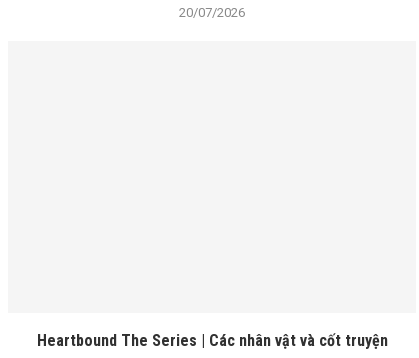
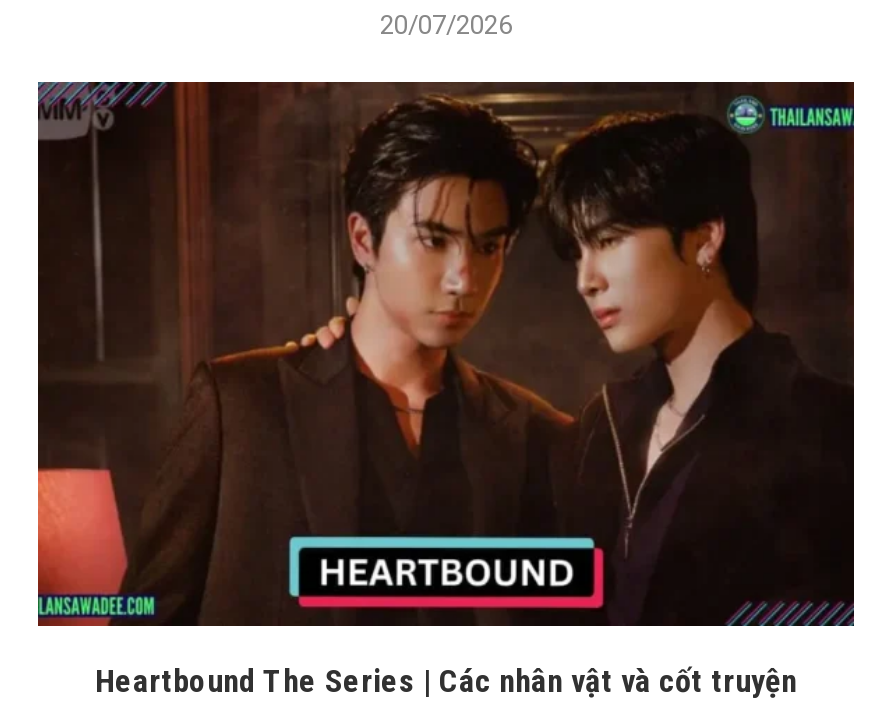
none -> [36,80,856,628] [image]

